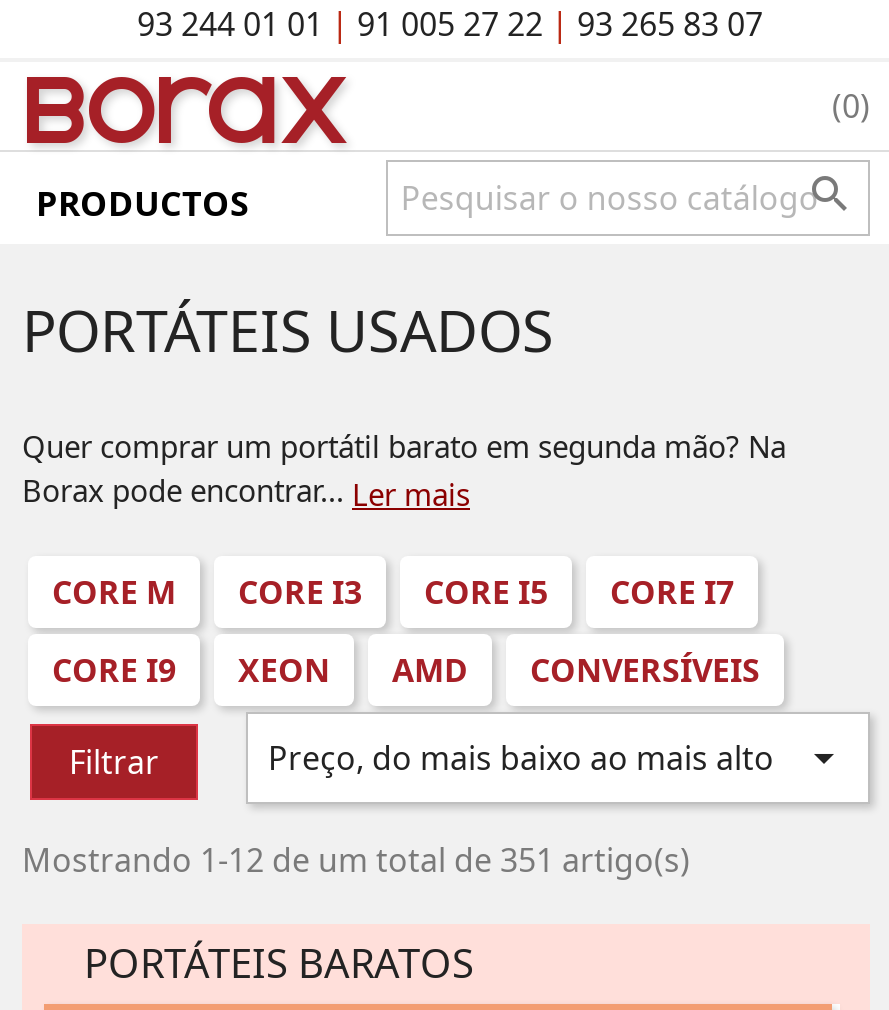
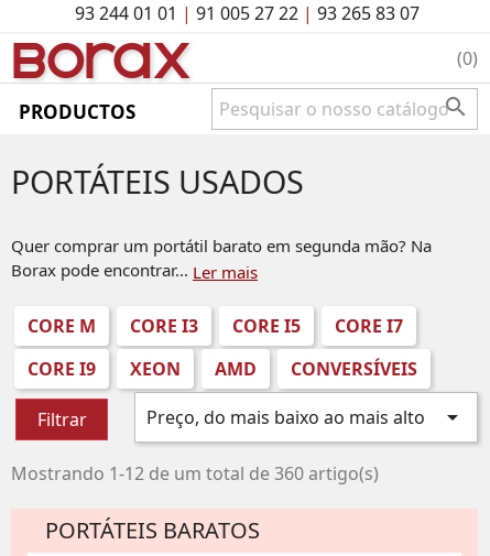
[22,838,690,882] Mostrando 1-12 de um total de 351 artigo(s) -> [11,461,379,486] Mostrando 1-12 de um total de 360 artigo(s)

